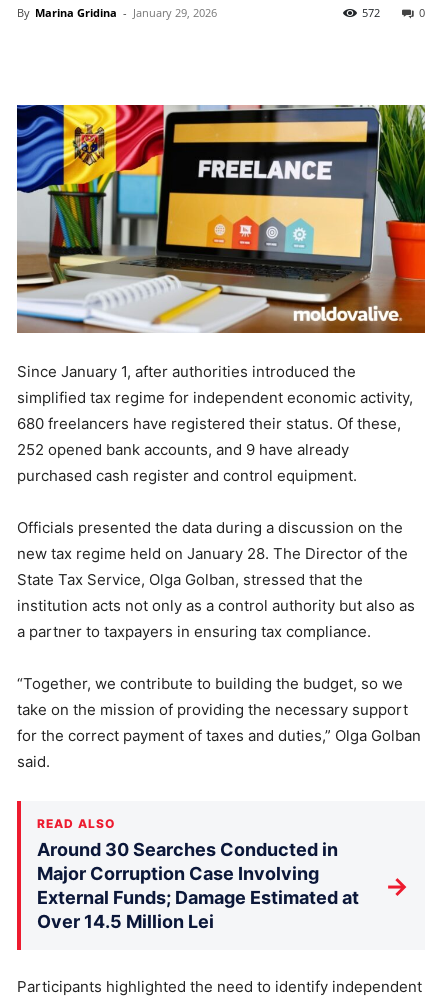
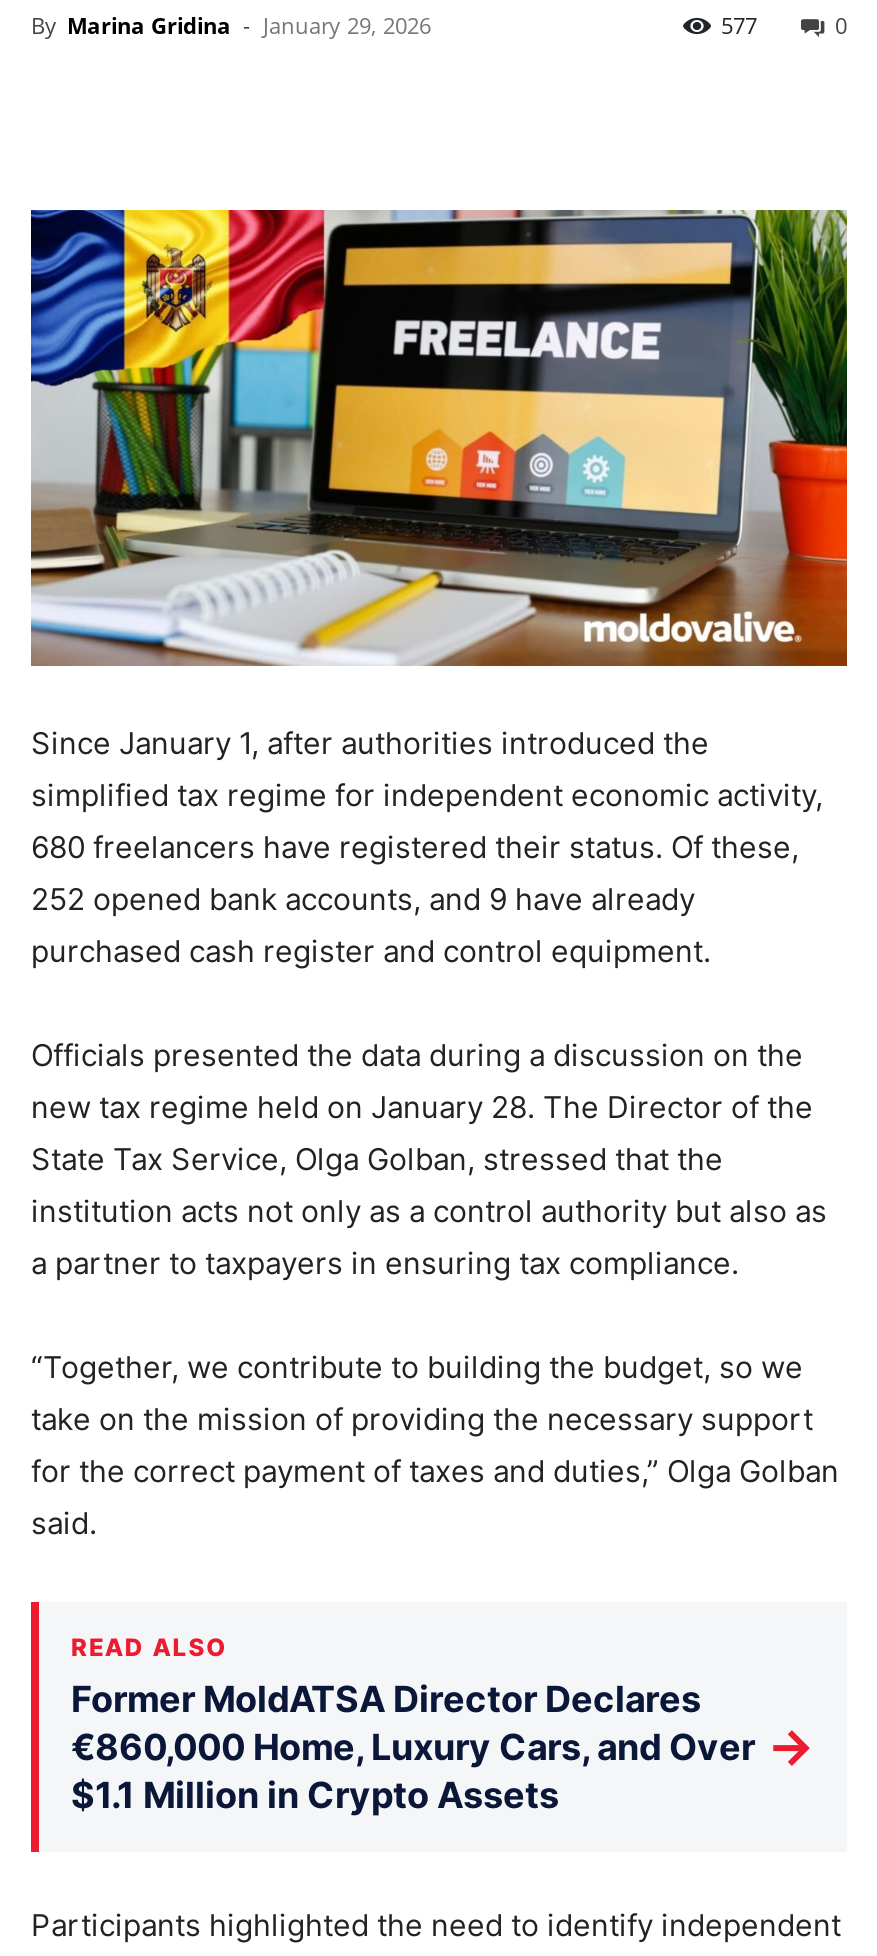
[362,5,380,20] 572 -> [721,10,757,40] 577
[37,839,359,932] Around 30 Searches Conducted in | Major Corruption Case Involving | External Funds; Damage Estimated at | Over 14.5 Million Lei -> [71,1678,755,1816] Former MoldATSA Director Declares | €860,000 Home, Luxury Cars, and Over | $1.1 Million in Crypto Assets

